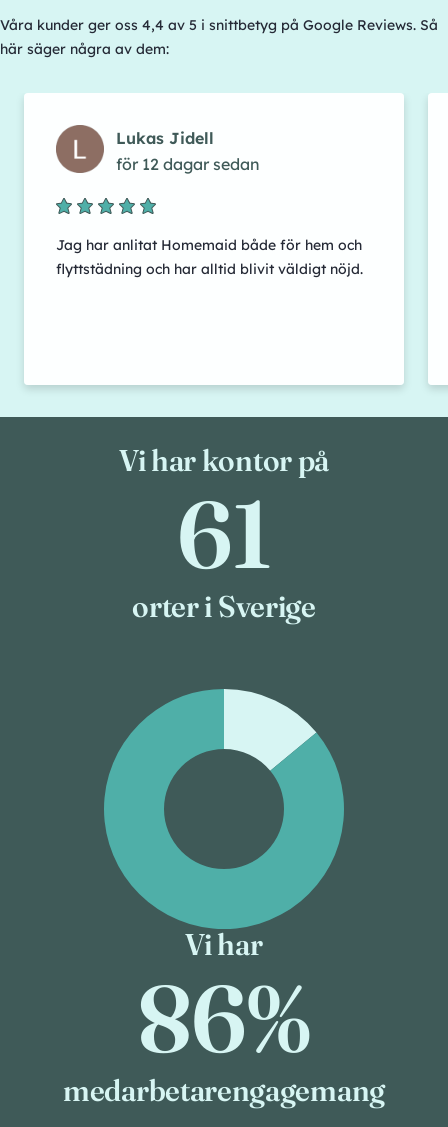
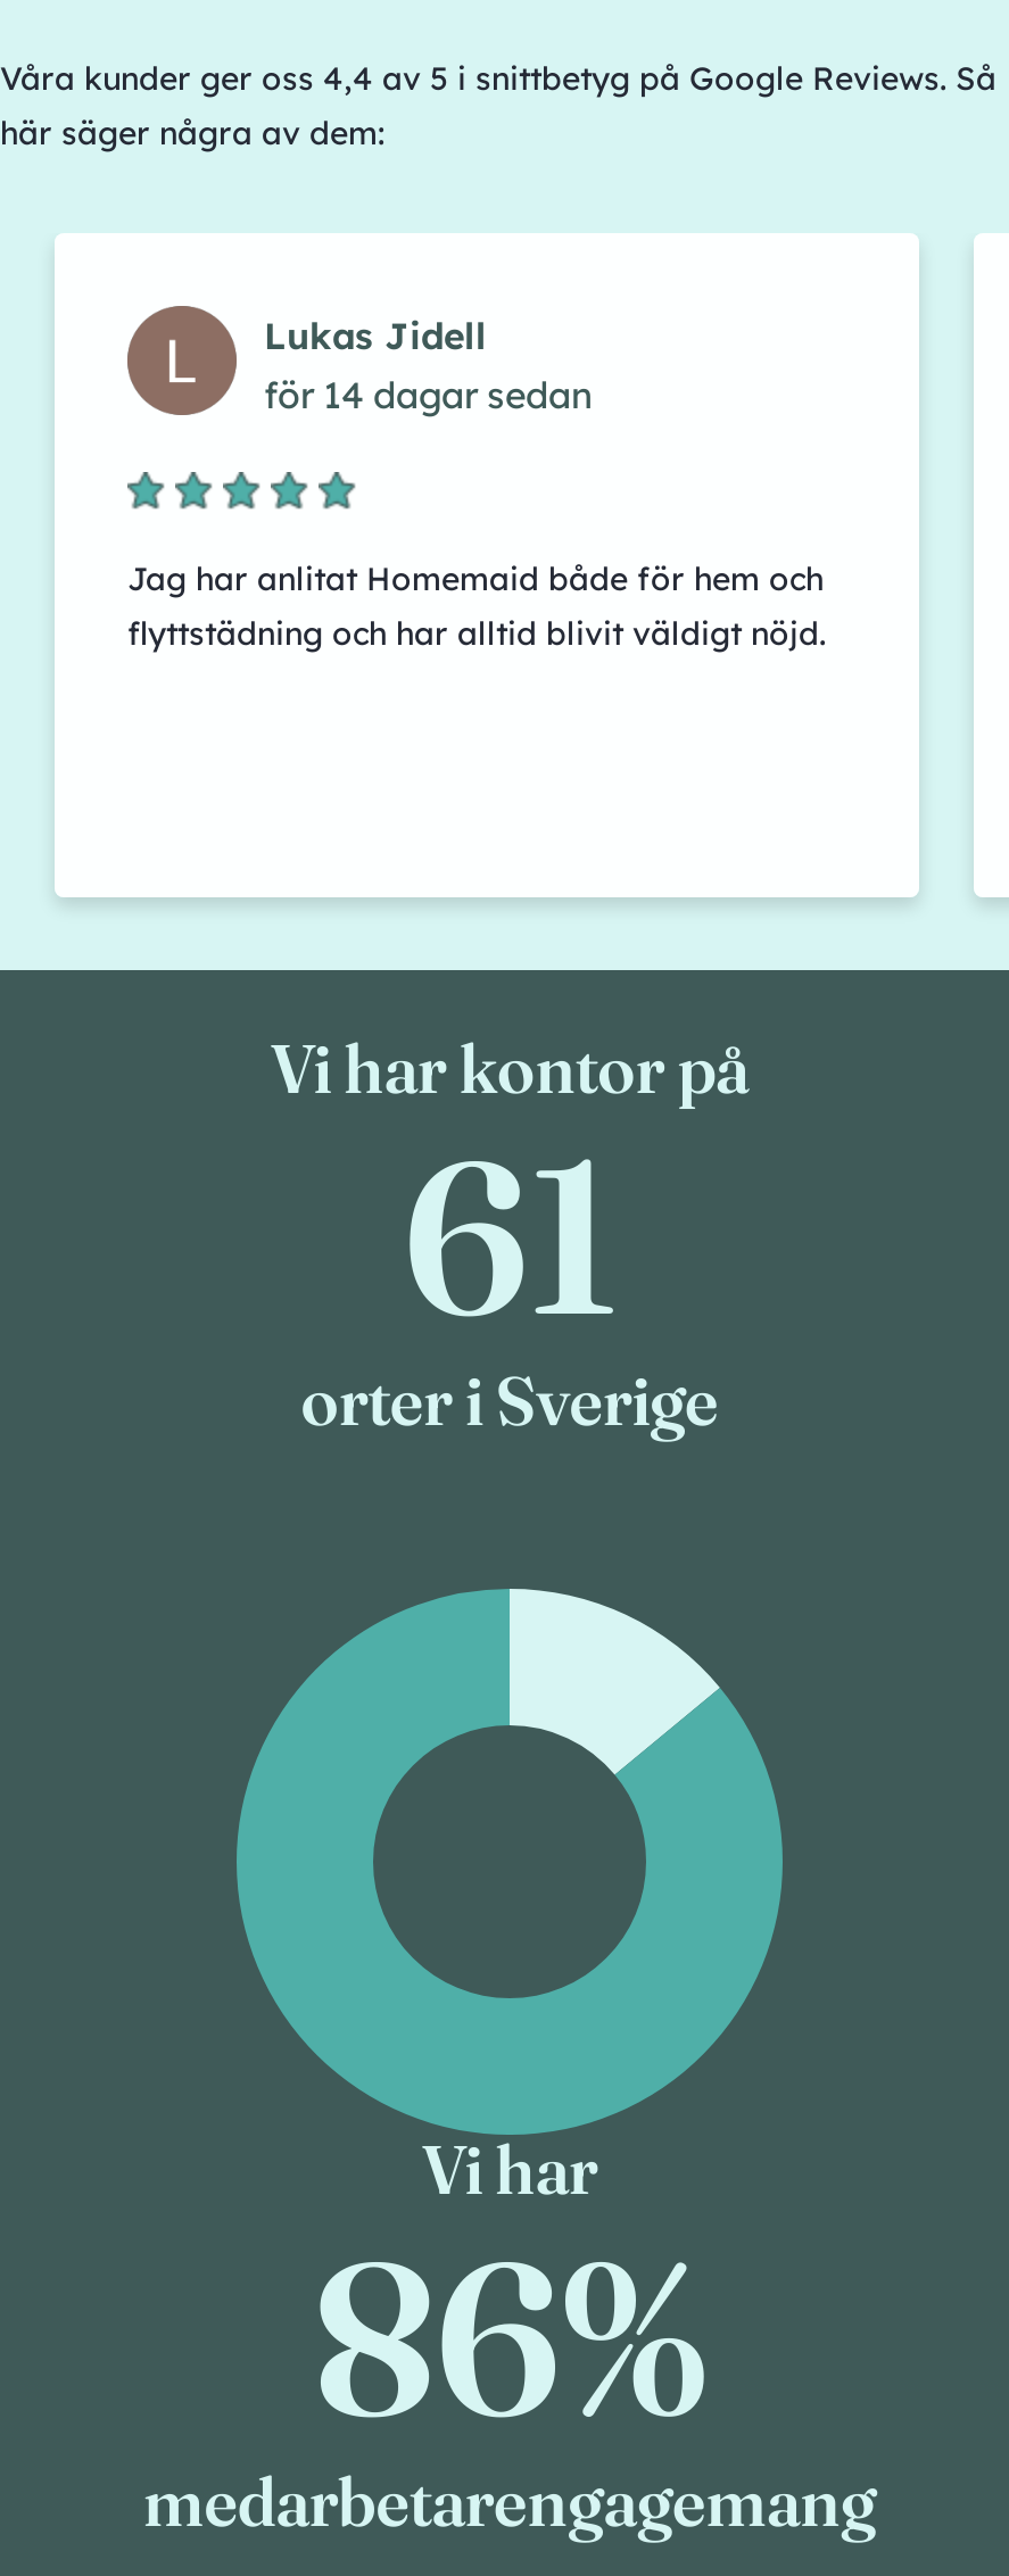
[116,154,260,174] för 12 dagar sedan -> [264,372,594,417] för 14 dagar sedan

